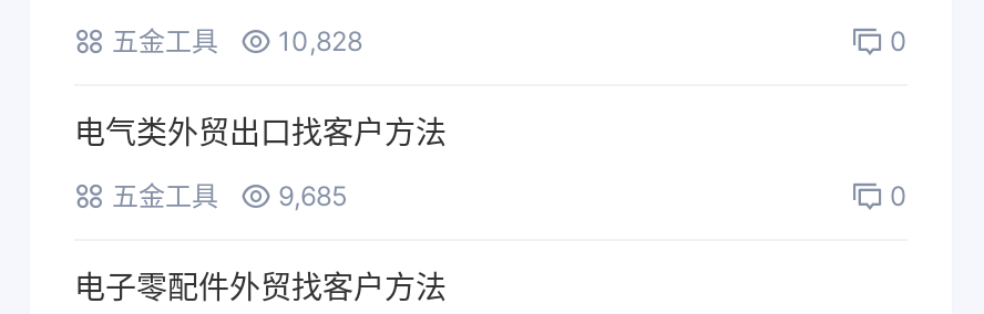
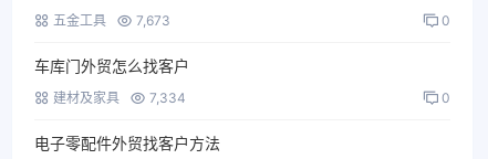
[112,23,362,57] 五金工具 10,828 -> [53,12,170,28] 五金工具 7,673
[74,112,447,149] 电气类外贸出口找客户方法 -> [34,56,189,75] 车库门外贸怎么找客户
[112,178,347,211] 五金工具 | 9,685 -> [53,89,186,106] 建材及家具 | 7,334

